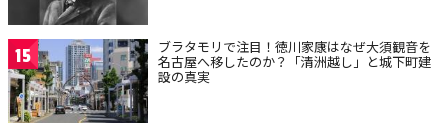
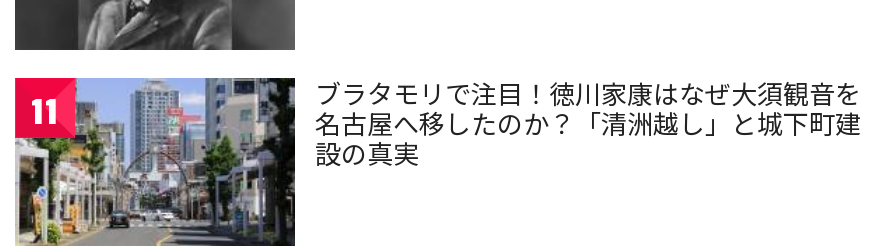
[15,45,31,67] 15 -> [31,89,59,133] 11

